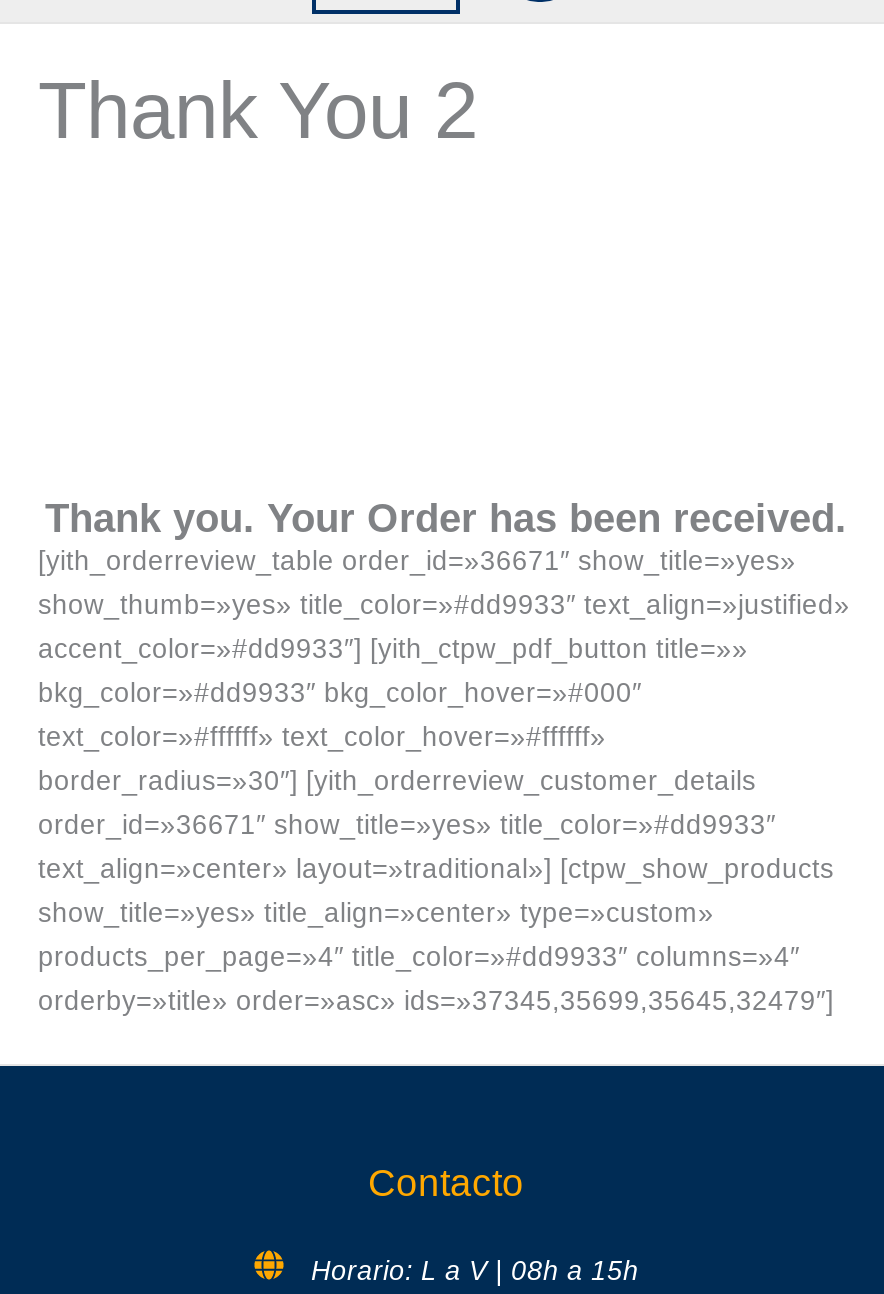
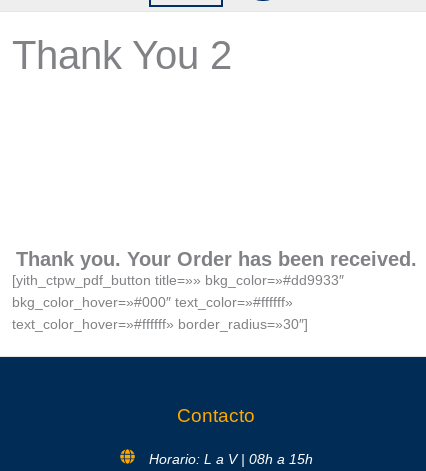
[38,545,850,1015] [yith_orderreview_table order_id=»36671″ show_title=»yes» | show_thumb=»yes» title_color=»#dd9933″ text_align=»justified» | accent_color=»#dd9933″] [yith_ctpw_pdf_button title=»» | bkg_color=»#dd9933″ bkg_color_hover=»#000″ | text_color=»#ffffff» text_color_hover=»#ffffff» | border_radius=»30″] [yith_orderreview_customer_details | order_id=»36671″ show_title=»yes» title_color=»#dd9933″ | text_align=»center» layout=»traditional»] [ctpw_show_products | show_title=»yes» title_align=»center» type=»custom» | products_per_page=»4″ title_color=»#dd9933″ columns=»4″ | orderby=»title» order=»asc» ids=»37345,35699,35645,32479″] -> [12,273,344,332] [yith_ctpw_pdf_button title=»» bkg_color=»#dd9933″ | bkg_color_hover=»#000″ text_color=»#ffffff» | text_color_hover=»#ffffff» border_radius=»30″]

